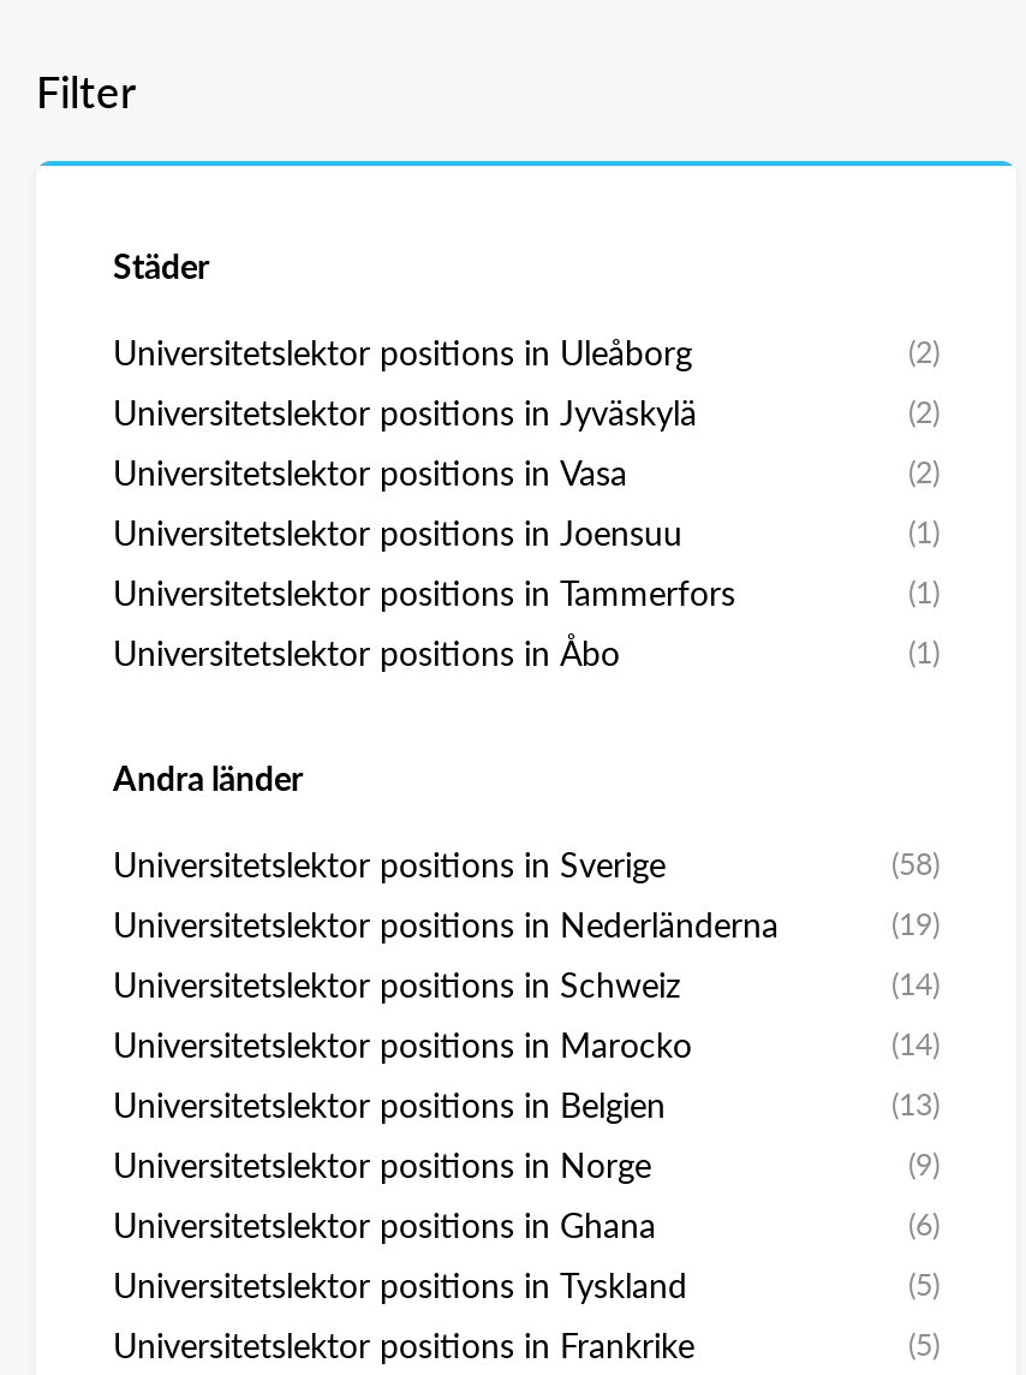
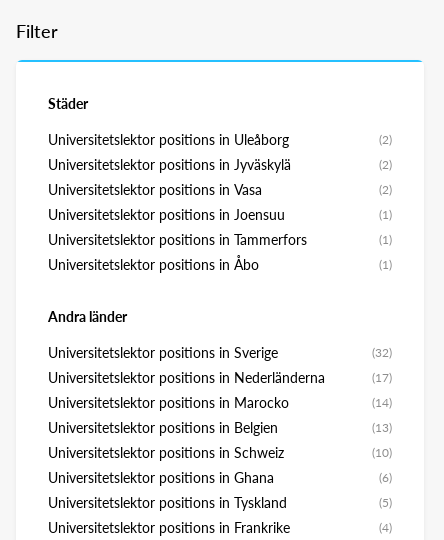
[891,841,939,885] (58) -> [372,343,392,361] (32)
[891,901,939,1005] (19) | (14) -> [372,368,392,386] (17)
moved [113,959,680,1007] -> [48,442,284,462]: Universitetslektor positions in Schweiz
[113,1139,651,1187] Universitetslektor positions in Norge -> none
[908,1142,939,1185] (9) -> [372,443,392,461] (10)
[908,1322,939,1365] (5) -> [379,518,392,536] (4)

